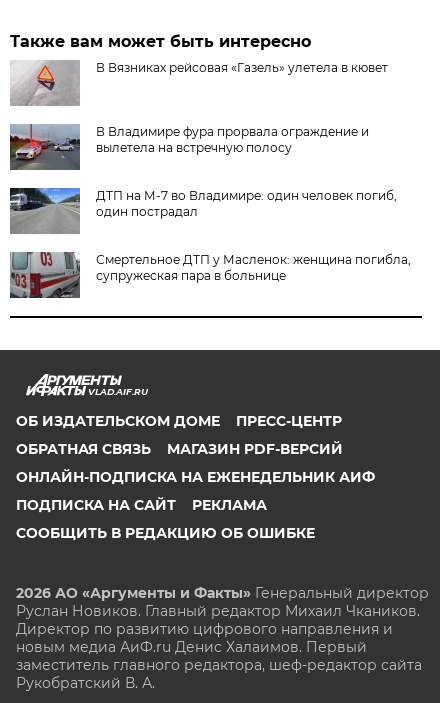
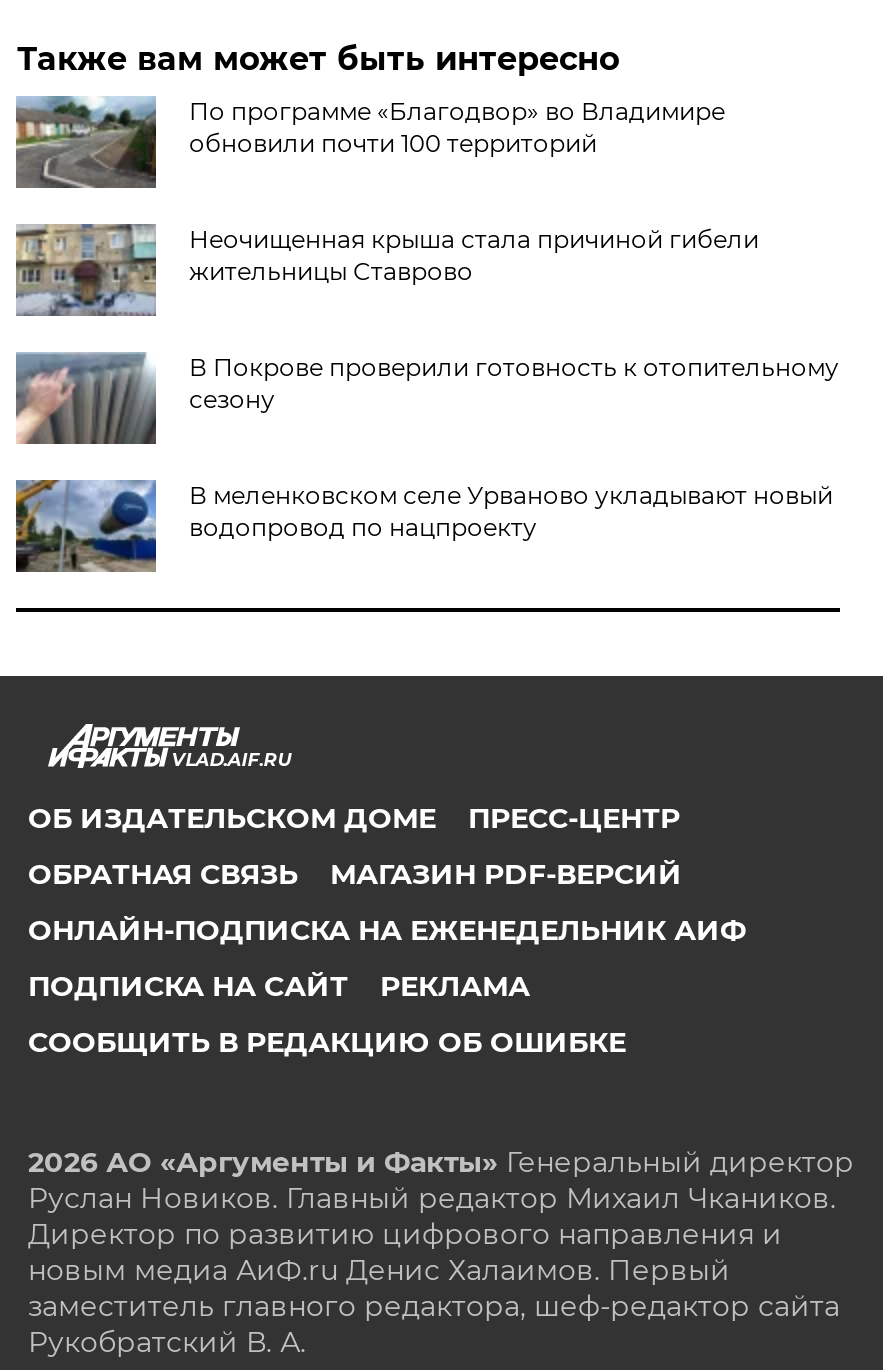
[10,60,388,106] [image] | В Вязниках рейсовая «Газель» улетела в кювет -> [14,94,725,188] [image] | По программе «Благодвор» во Владимире | обновили почти 100 территорий
[9,124,369,170] [image] | В Владимире фура прорвала ограждение и | вылетела на встречную полосу -> [14,224,759,316] [image] | Неочищенная крыша стала причиной гибели | жительницы Ставрово
[9,187,397,234] [image] | ДТП на М-7 во Владимире: один человек погиб, | один пострадал -> [14,352,839,444] [image] | В Покрове проверили готовность к отопительному | сезону
[9,251,411,299] [image] | Смертельное ДТП у Масленок: женщина погибла, | супружеская пара в больнице -> [14,478,833,574] [image] | В меленковском селе Урваново укладывают новый | водопровод по нацпроекту

